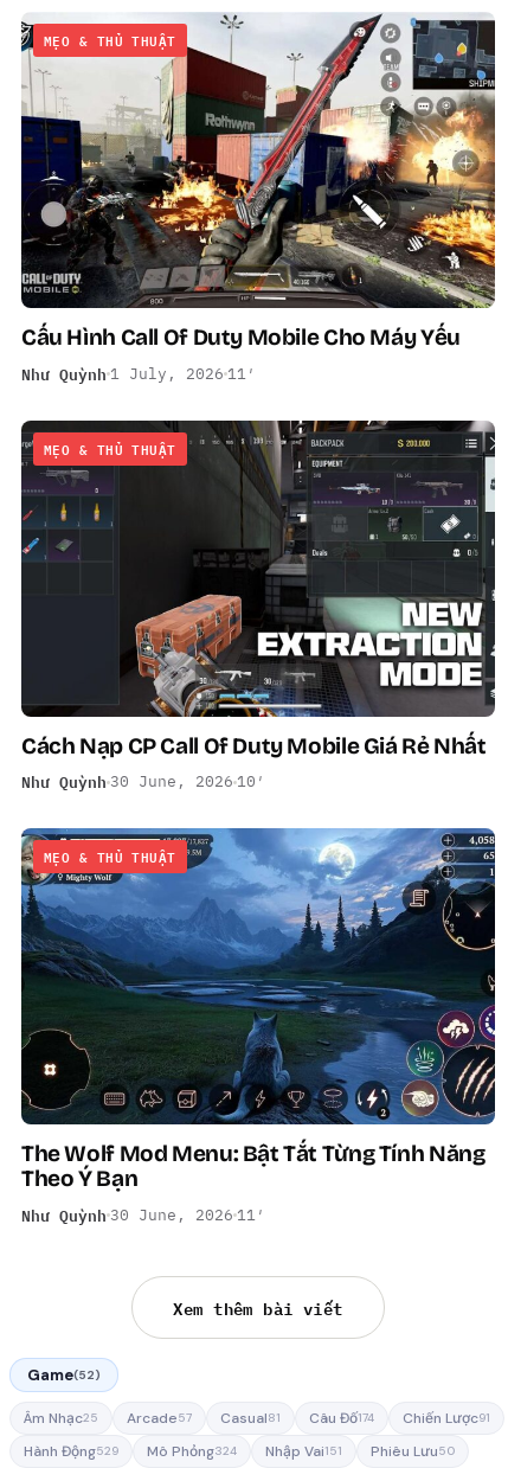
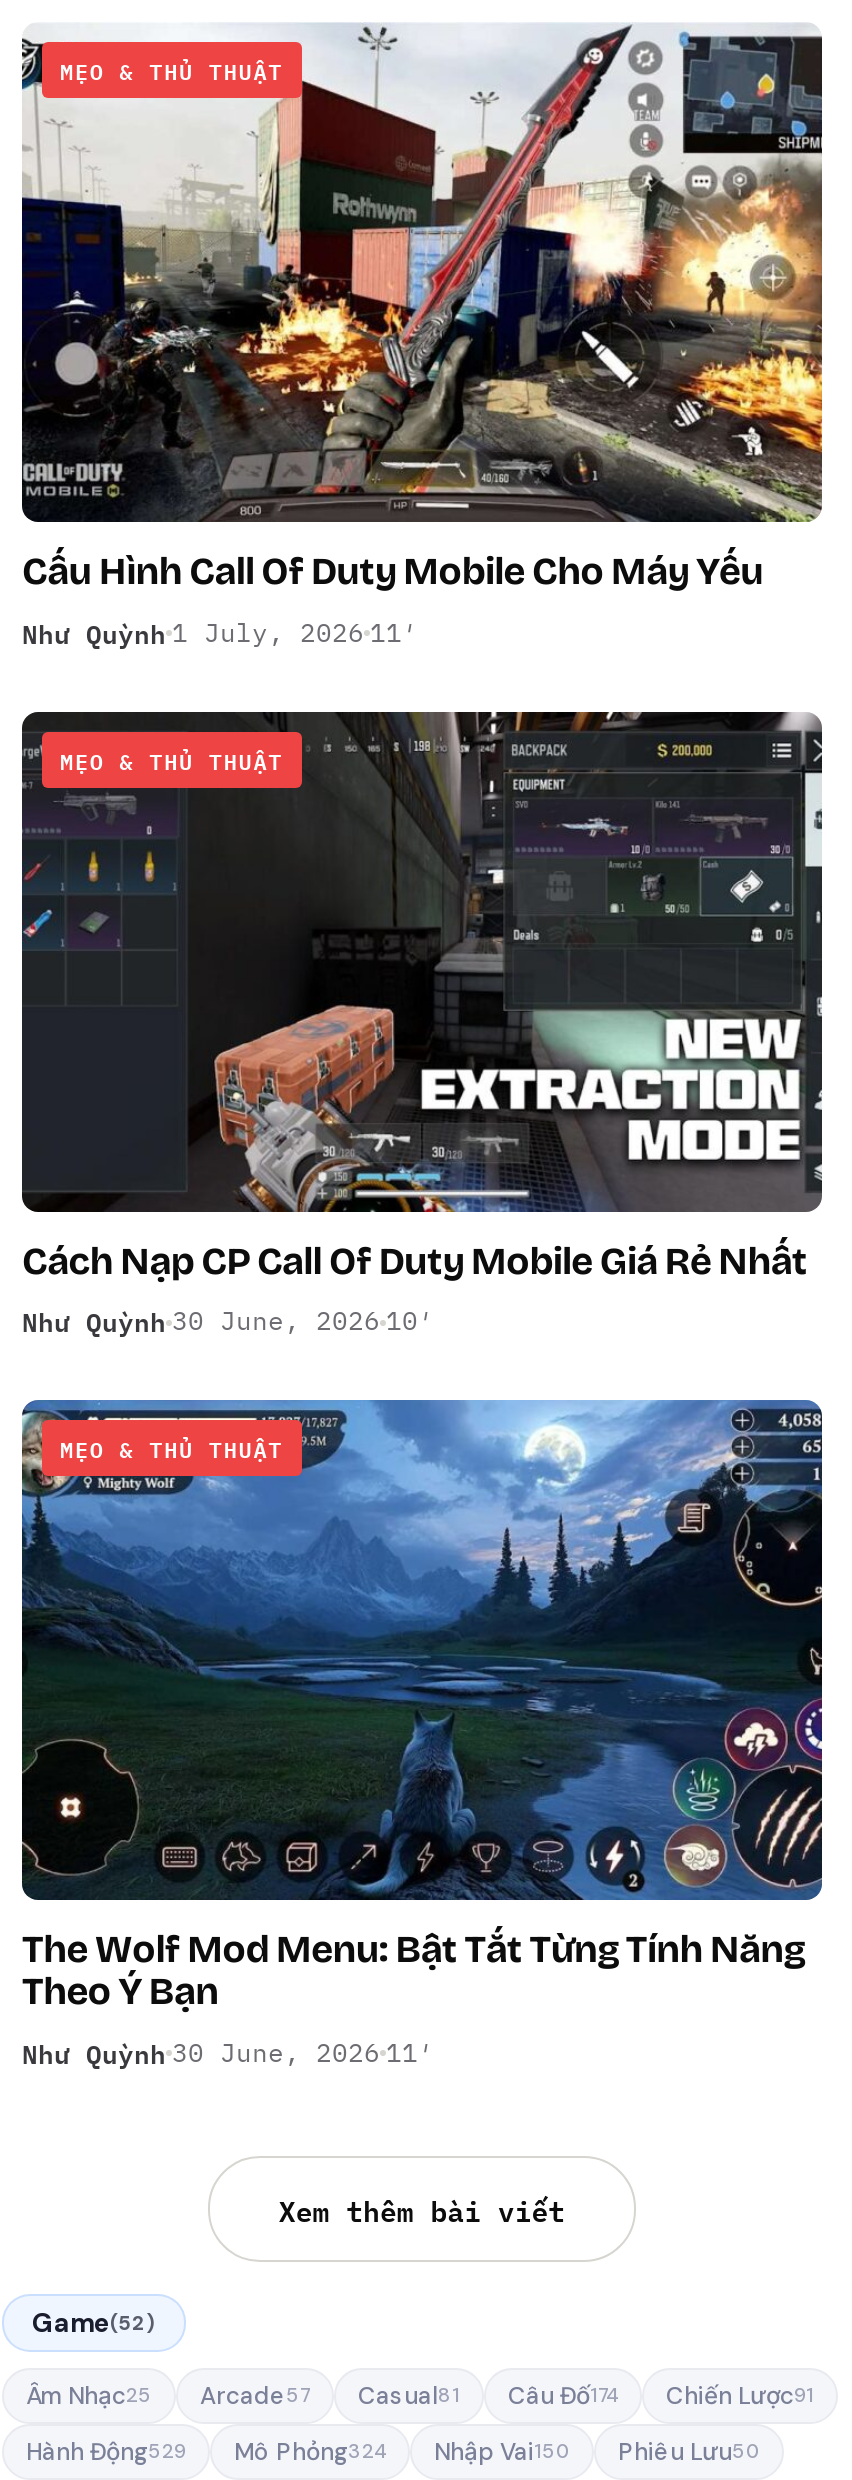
[24,1442,455,1461] Hành Động529 Mô Phỏng324 Nhập Vai151 Phiêu Lưu50 -> [26,2435,760,2467] Hành Động529 Mô Phỏng324 Nhập Vai150 Phiêu Lưu50

